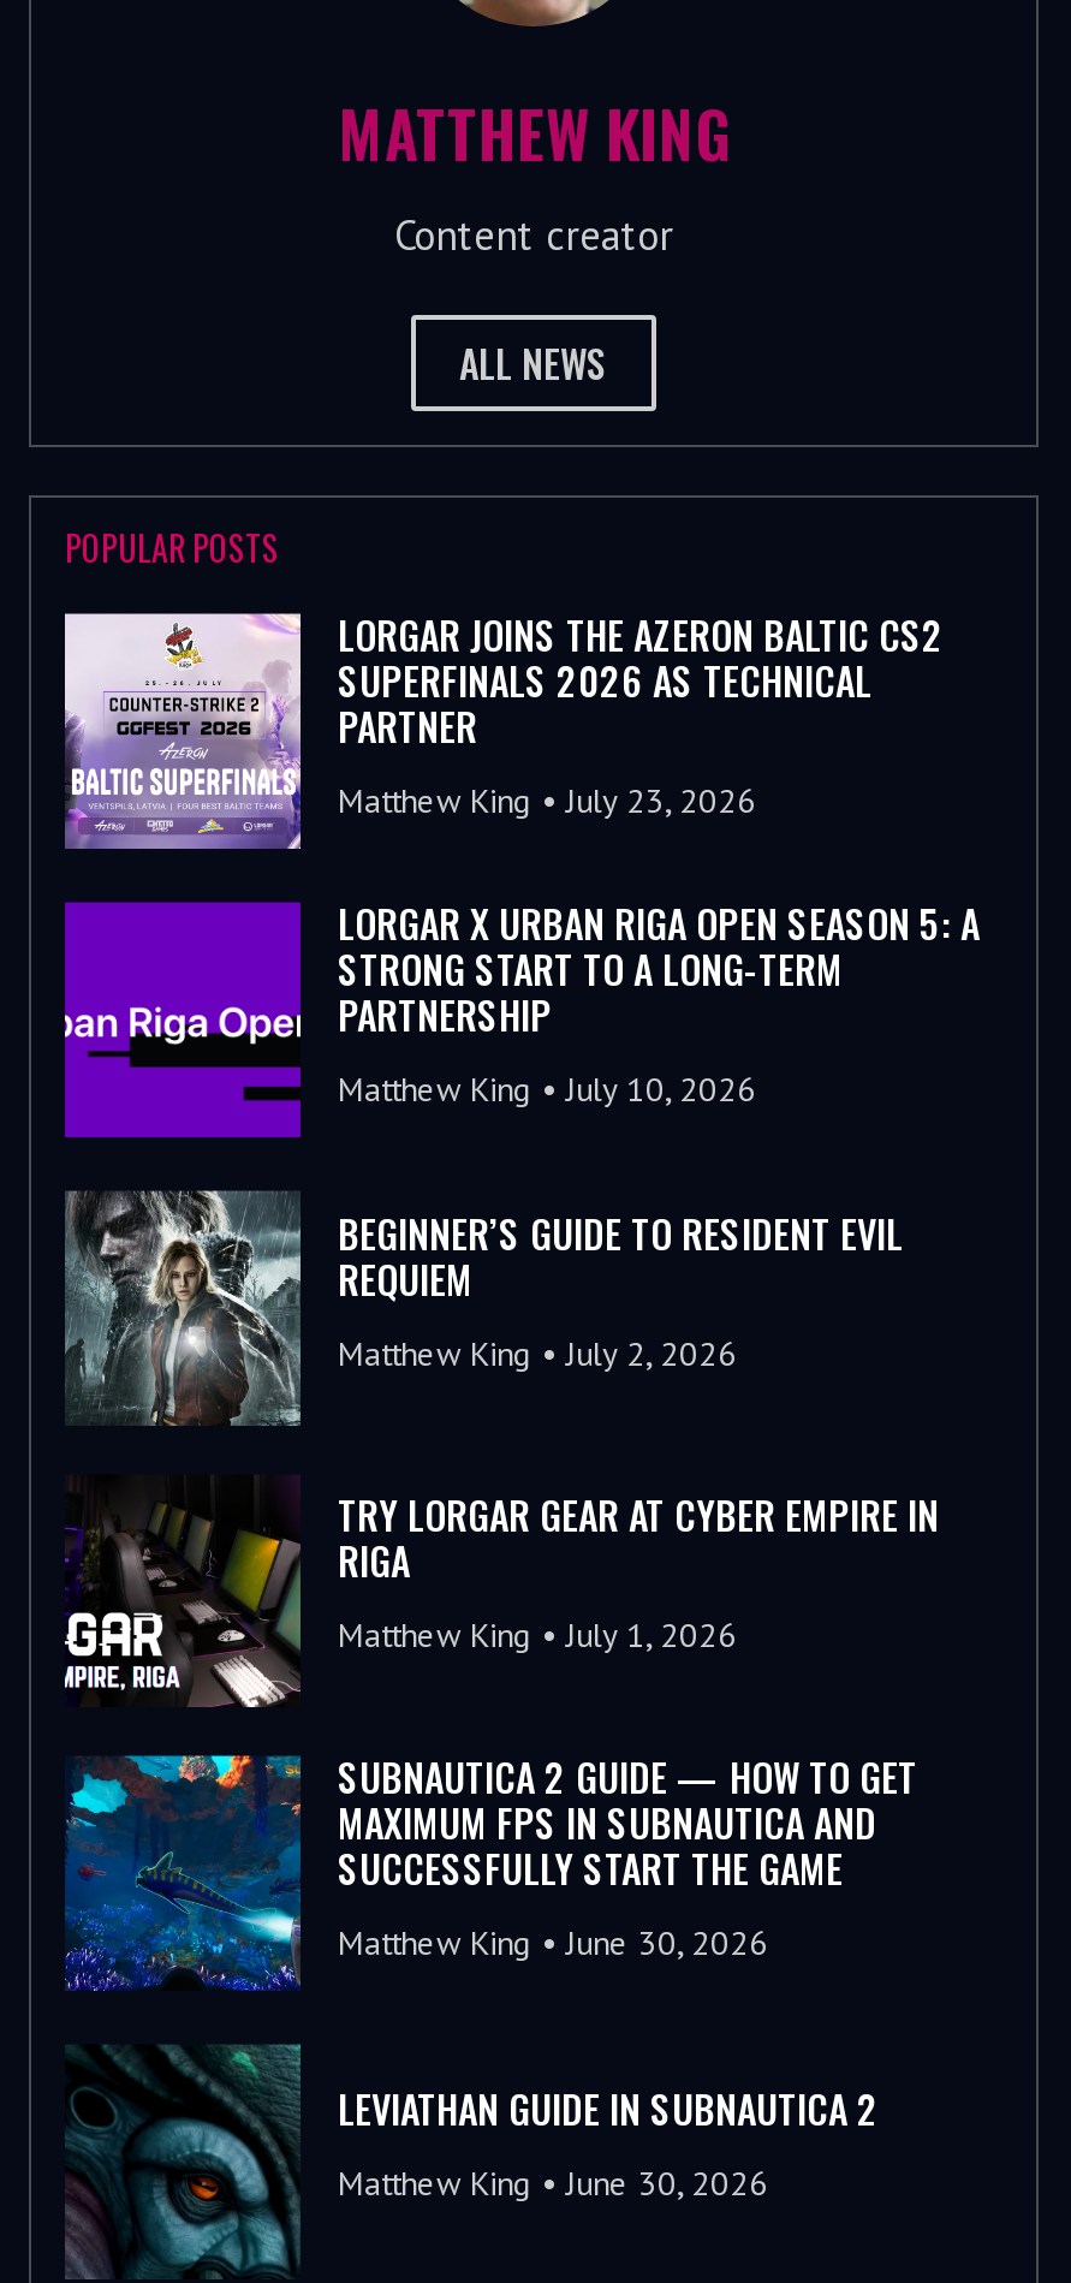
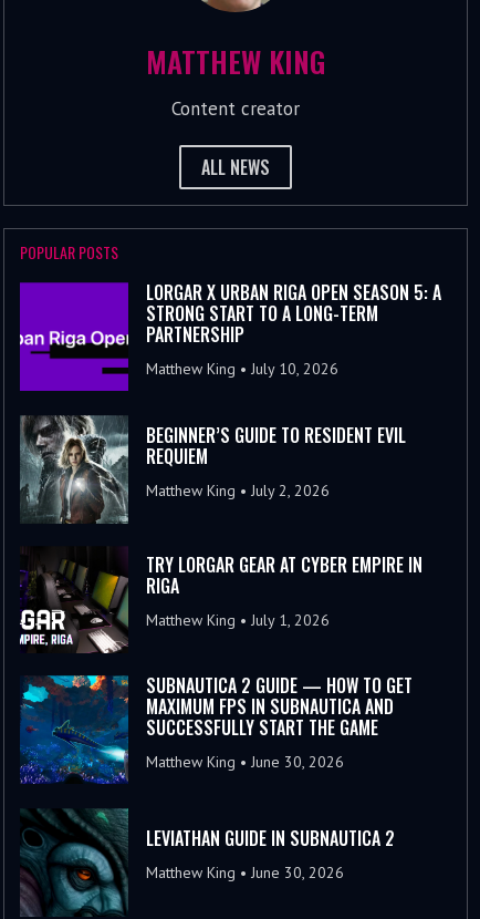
[63,607,944,851] [image] | LORGAR JOINS THE AZERON BALTIC CS2 | SUPERFINALS 2026 AS TECHNICAL | PARTNER | Matthew King July 23, 2026 -> none

